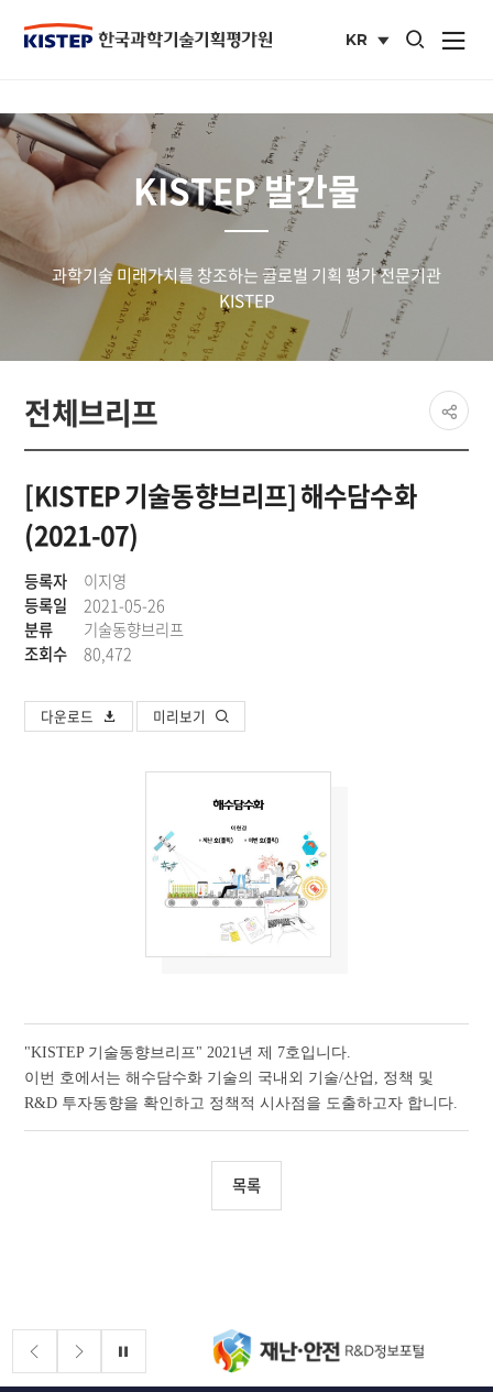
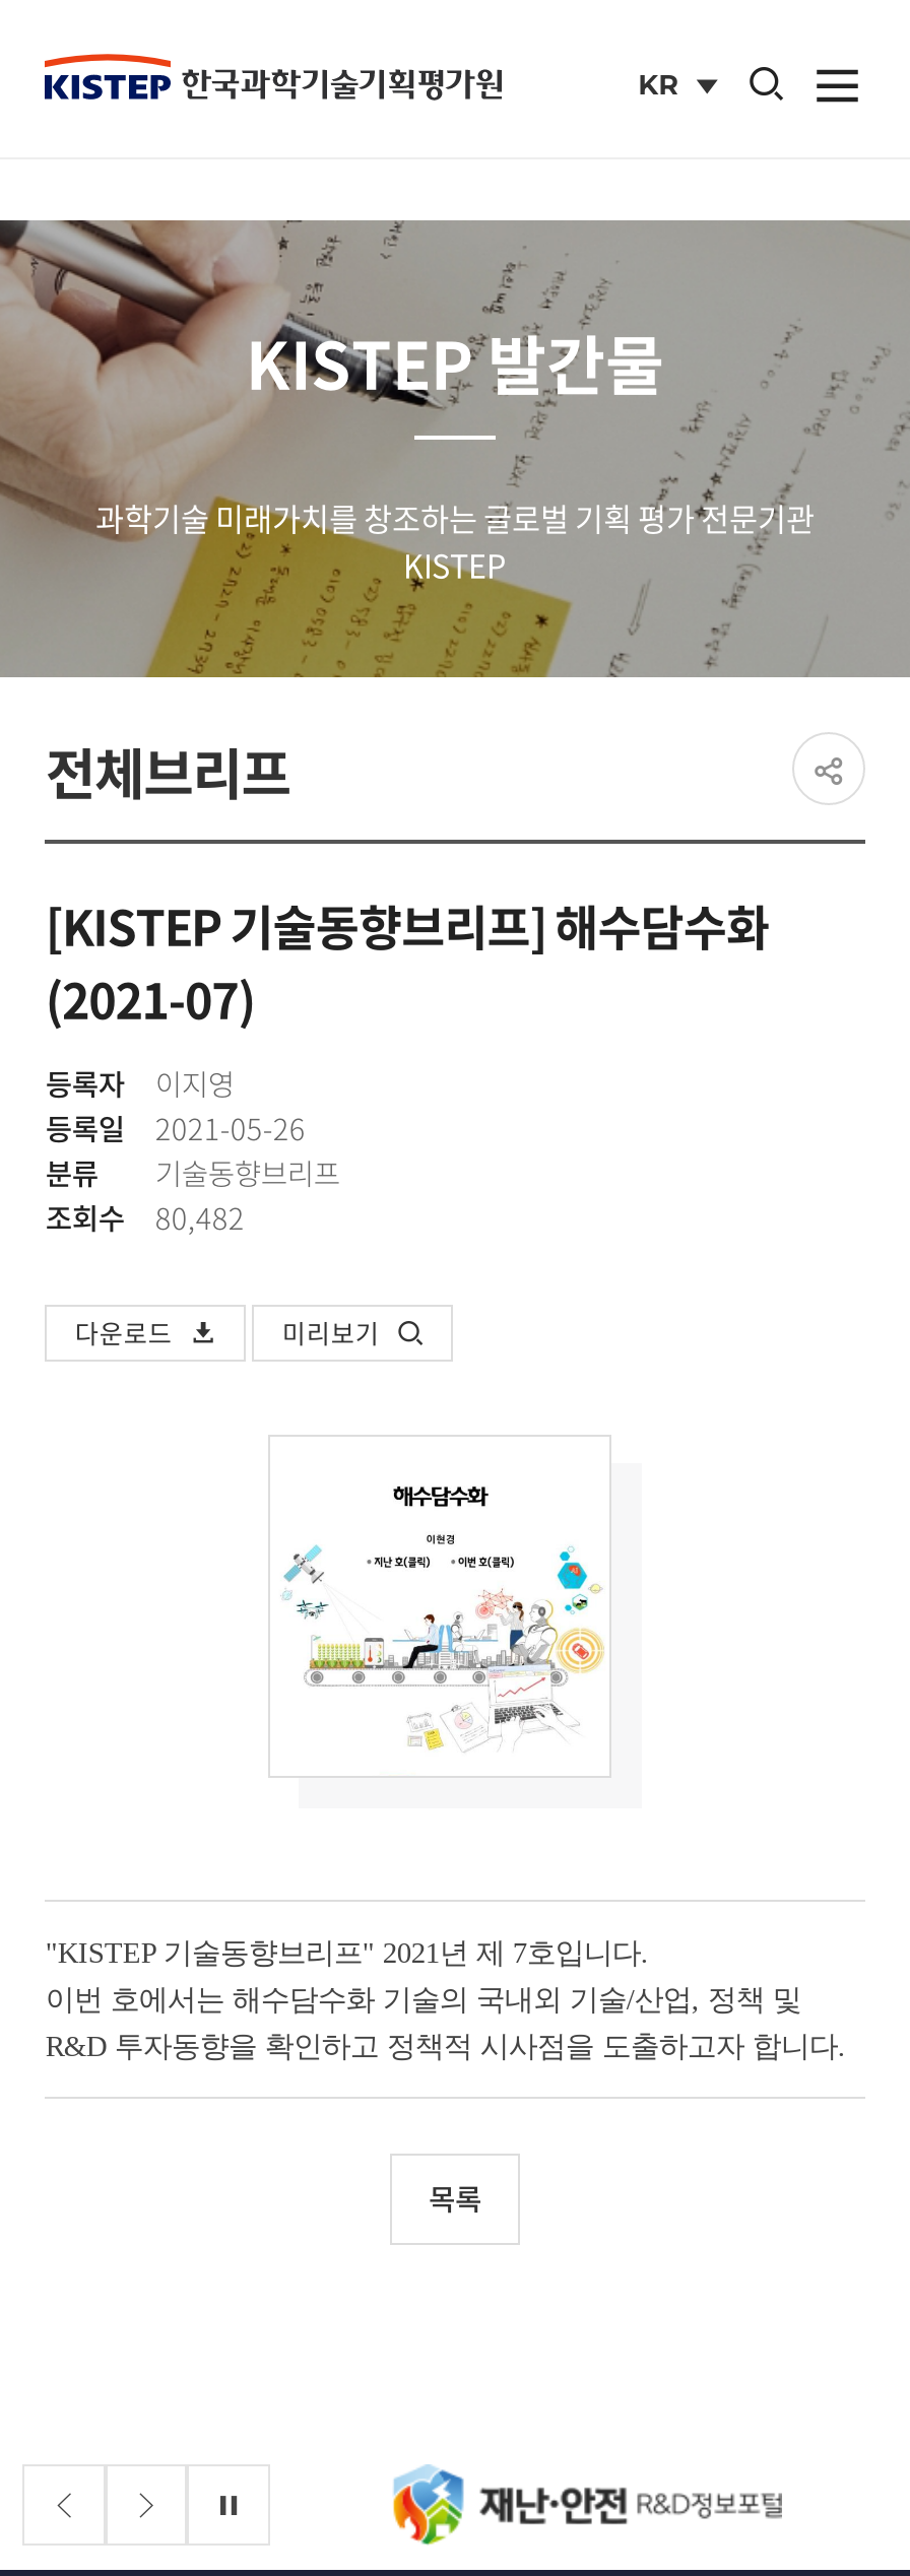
[25,642,132,666] 조회수 80,472 -> [45,1195,245,1240] 조회수 80,482

